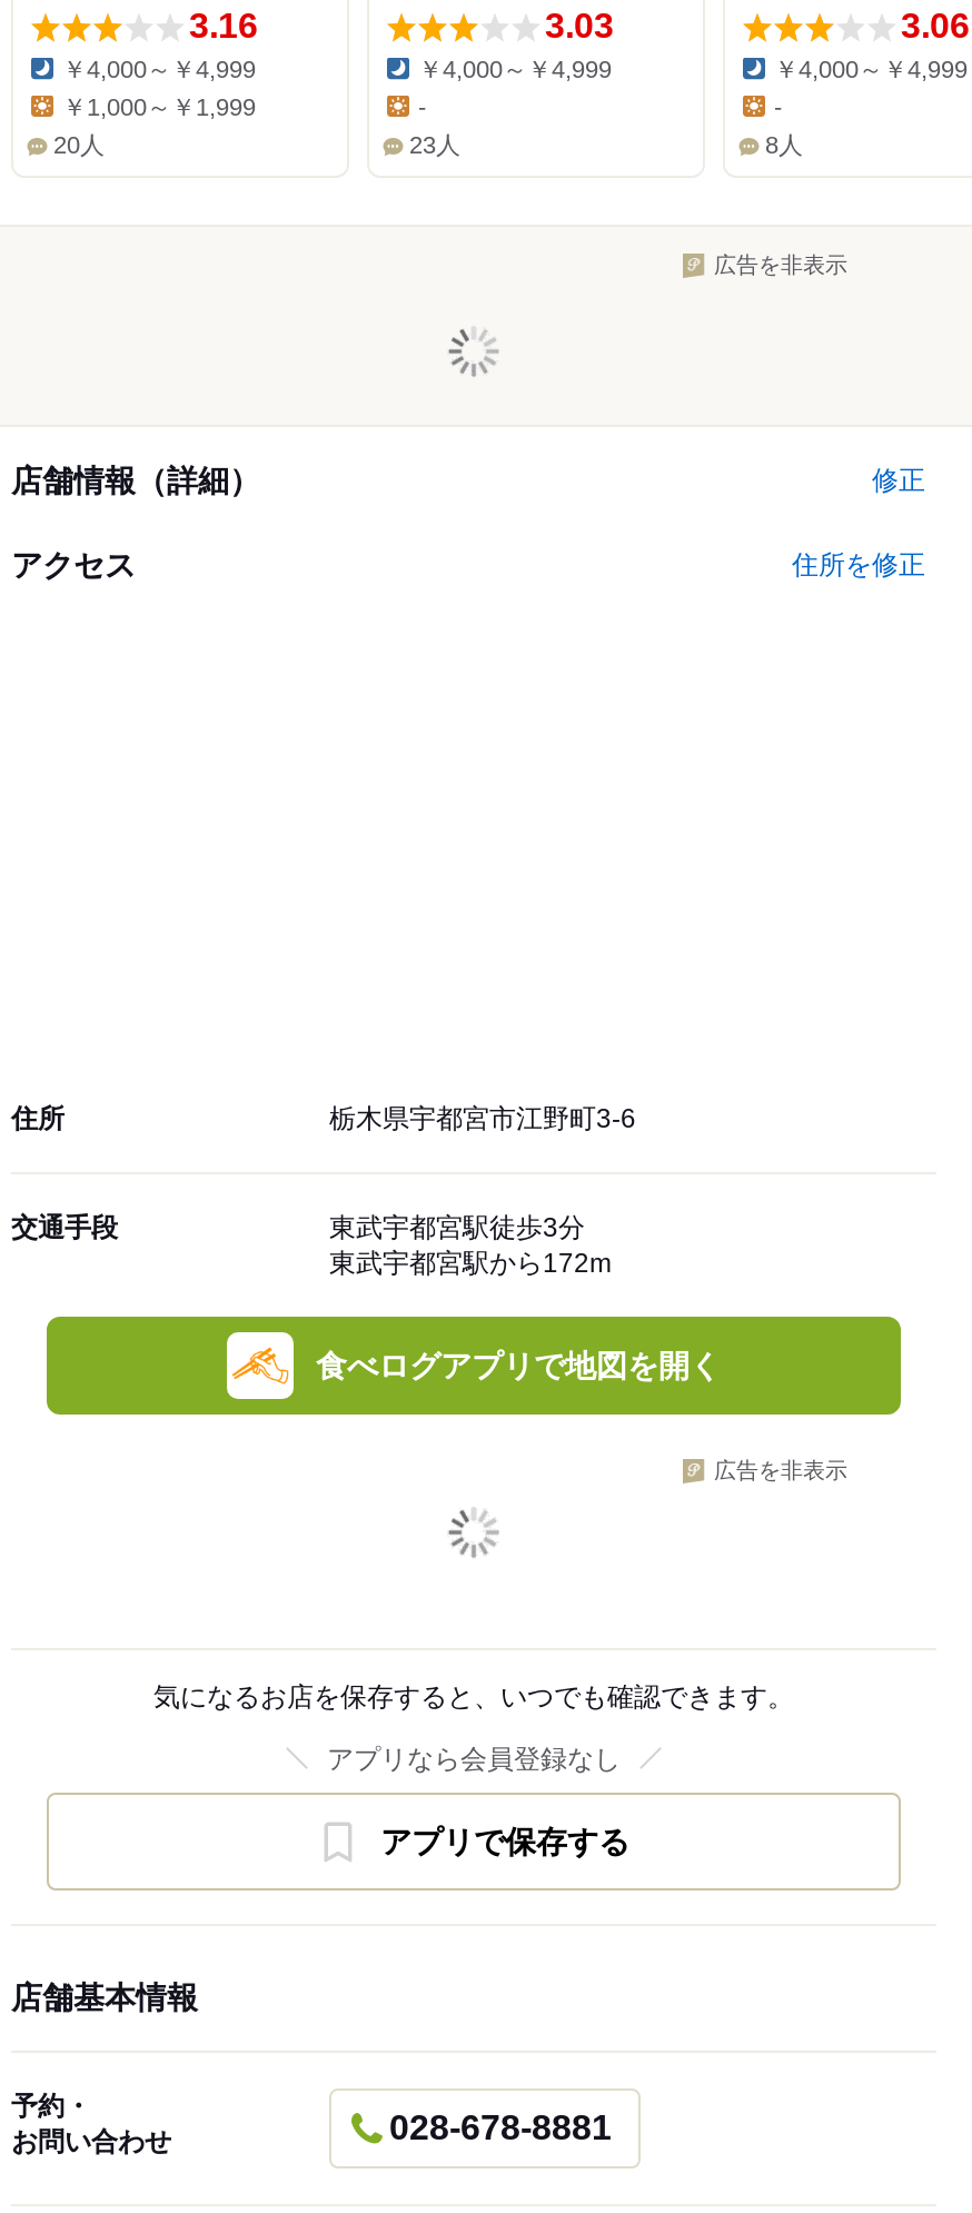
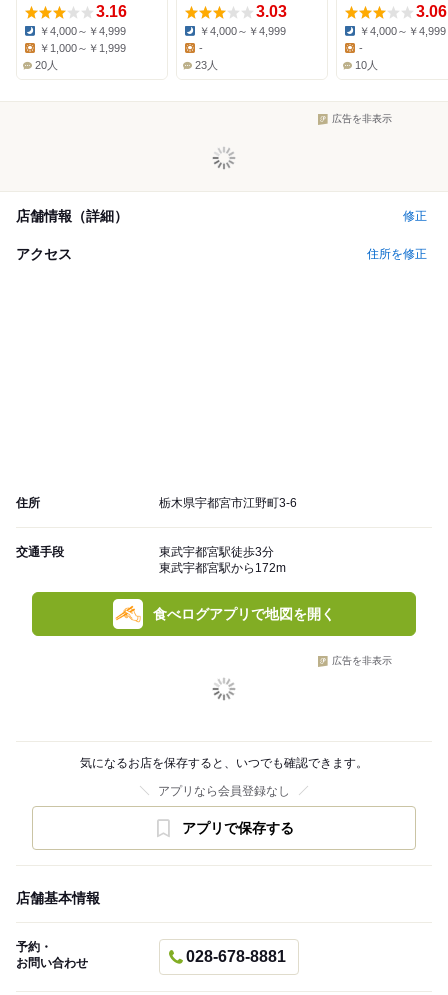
[765,132,803,159] 8人 -> [355,59,378,71] 10人

